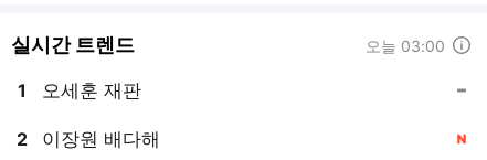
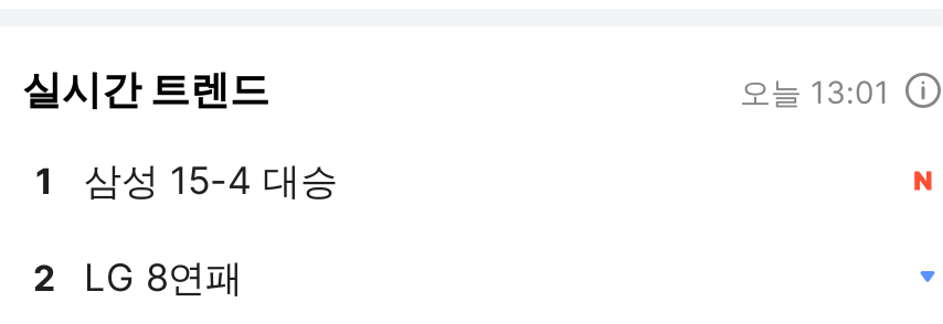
[366,36,445,55] 오늘 03:00 -> [740,73,890,110] 오늘 13:01
[42,79,141,101] 오세훈 재판 -> [84,158,338,203] 삼성 15-4 대승
[42,128,160,150] 이장원 배다해 -> [84,255,243,300] LG 8연패

